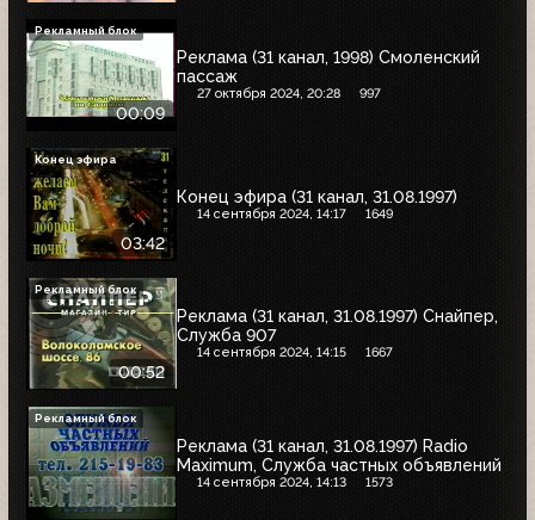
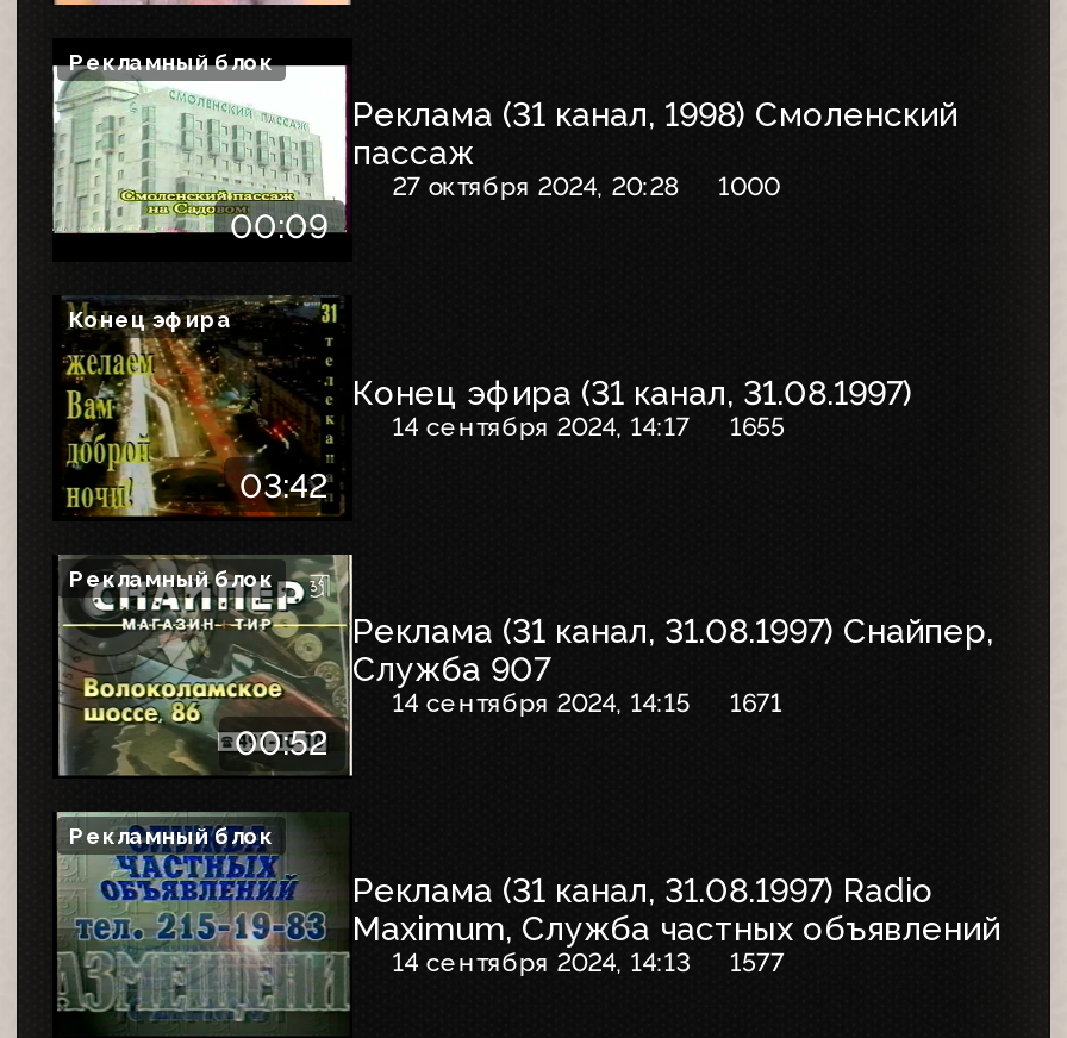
[197,86,382,102] 27 октября 2024, 20:28 997 -> [392,172,780,203] 27 октября 2024, 20:28 1000
[197,206,393,222] 14 сентября 2024, 14:17 1649 -> [392,412,785,443] 14 сентября 2024, 14:17 1655
[197,345,393,361] 14 сентября 2024, 14:15 1667 -> [392,689,782,720] 14 сентября 2024, 14:15 1671
[197,475,393,490] 14 сентября 2024, 14:13 1573 -> [392,947,785,978] 14 сентября 2024, 14:13 1577

